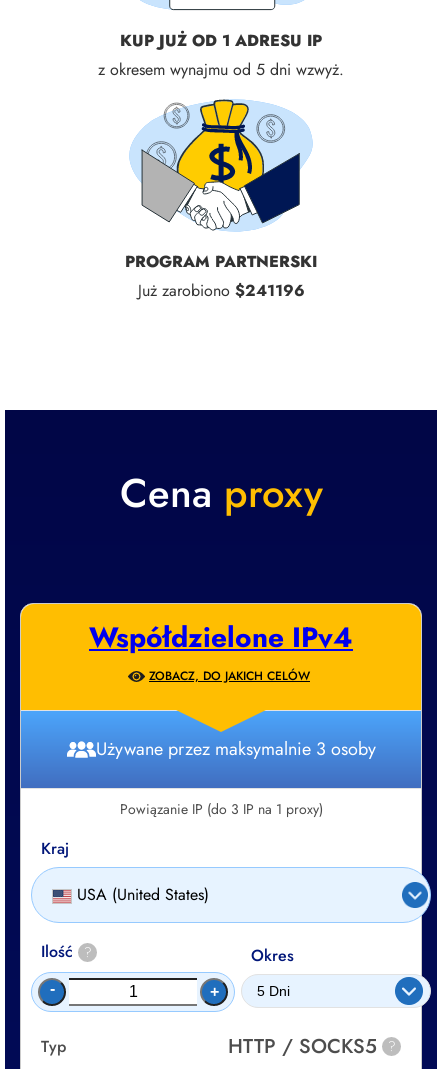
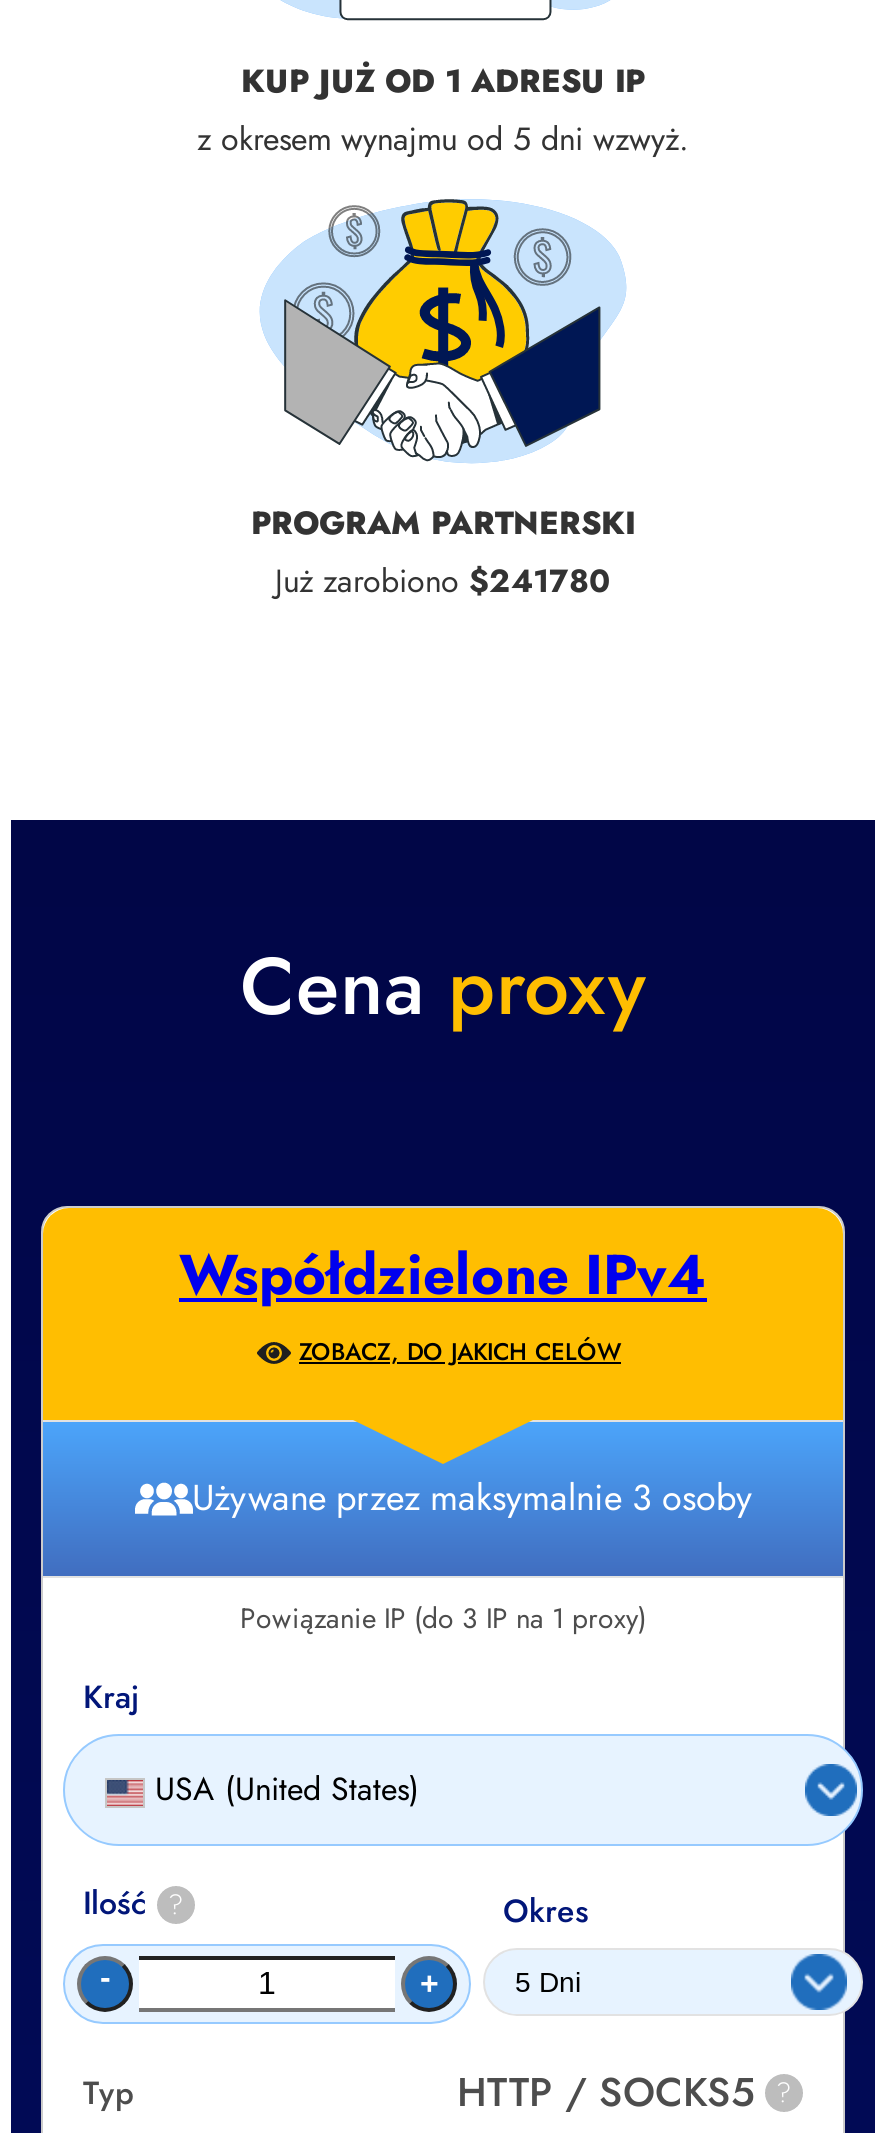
[137,279,304,302] Już zarobiono $241196 -> [275,557,611,603] Już zarobiono $241780

